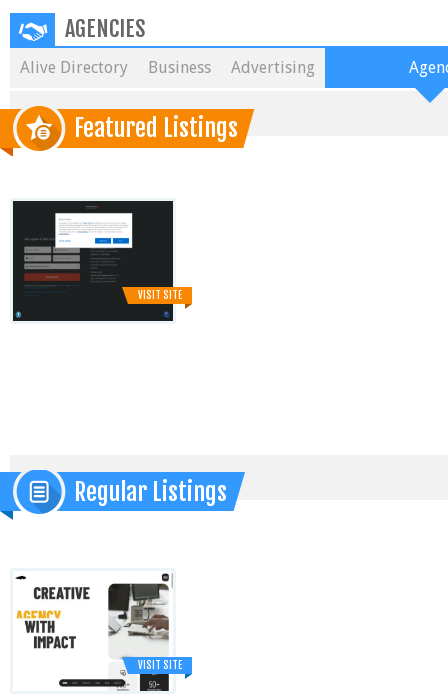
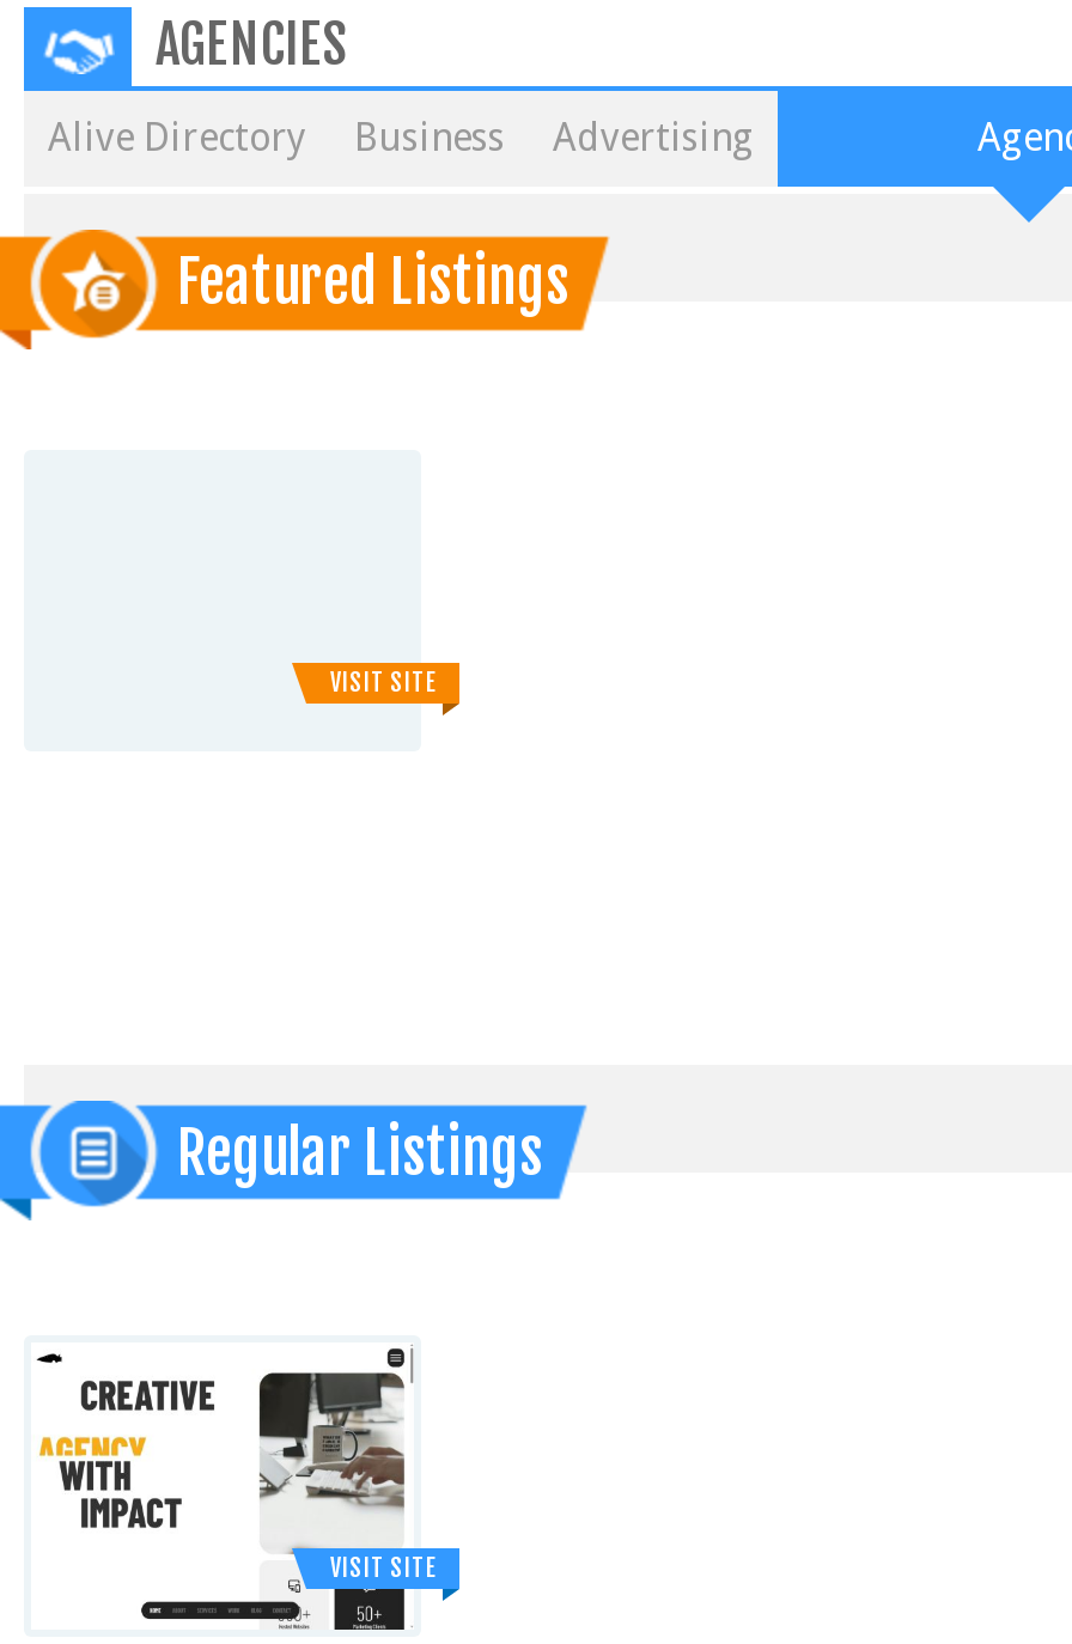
[12,200,174,322] [image] -> none

